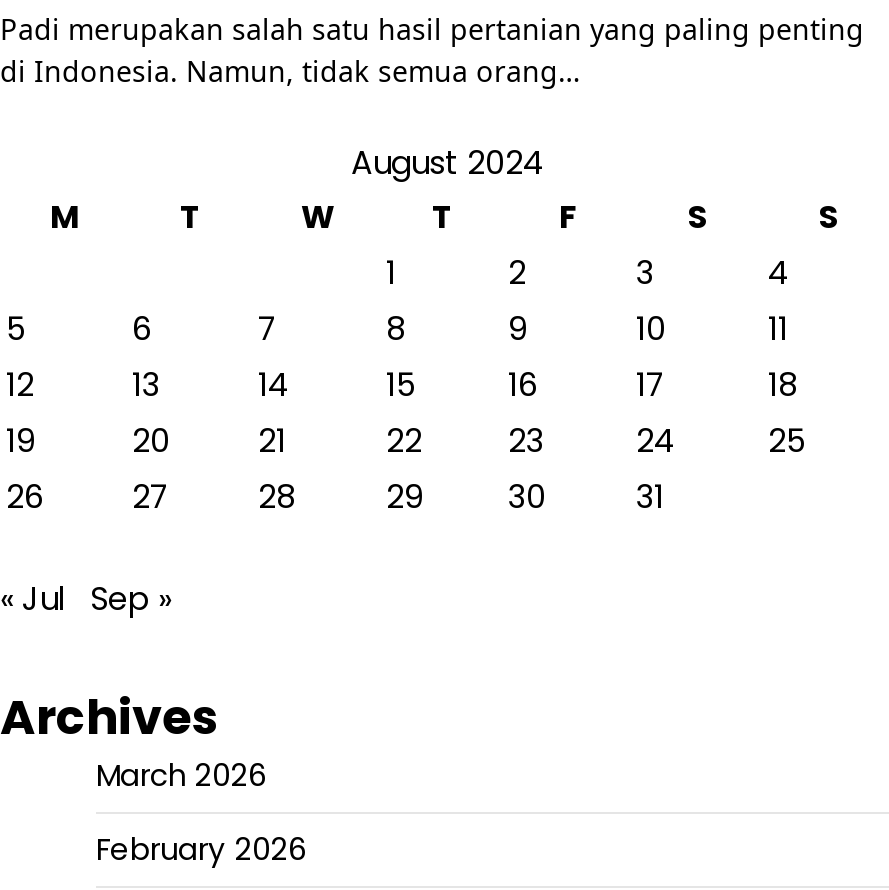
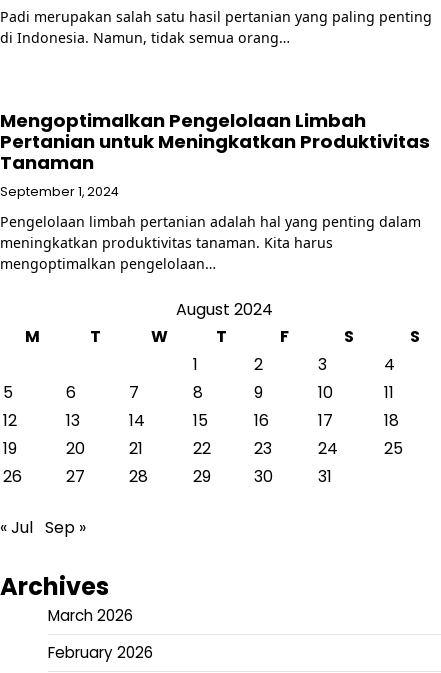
none -> [0,108,430,273] Mengoptimalkan Pengelolaan Limbah | Pertanian untuk Meningkatkan Produktivitas | Tanaman | September 1, 2024 | Pengelolaan limbah pertanian adalah hal yang penting dalam | meningkatkan produktivitas tanaman. Kita harus | mengoptimalkan pengelolaan…

